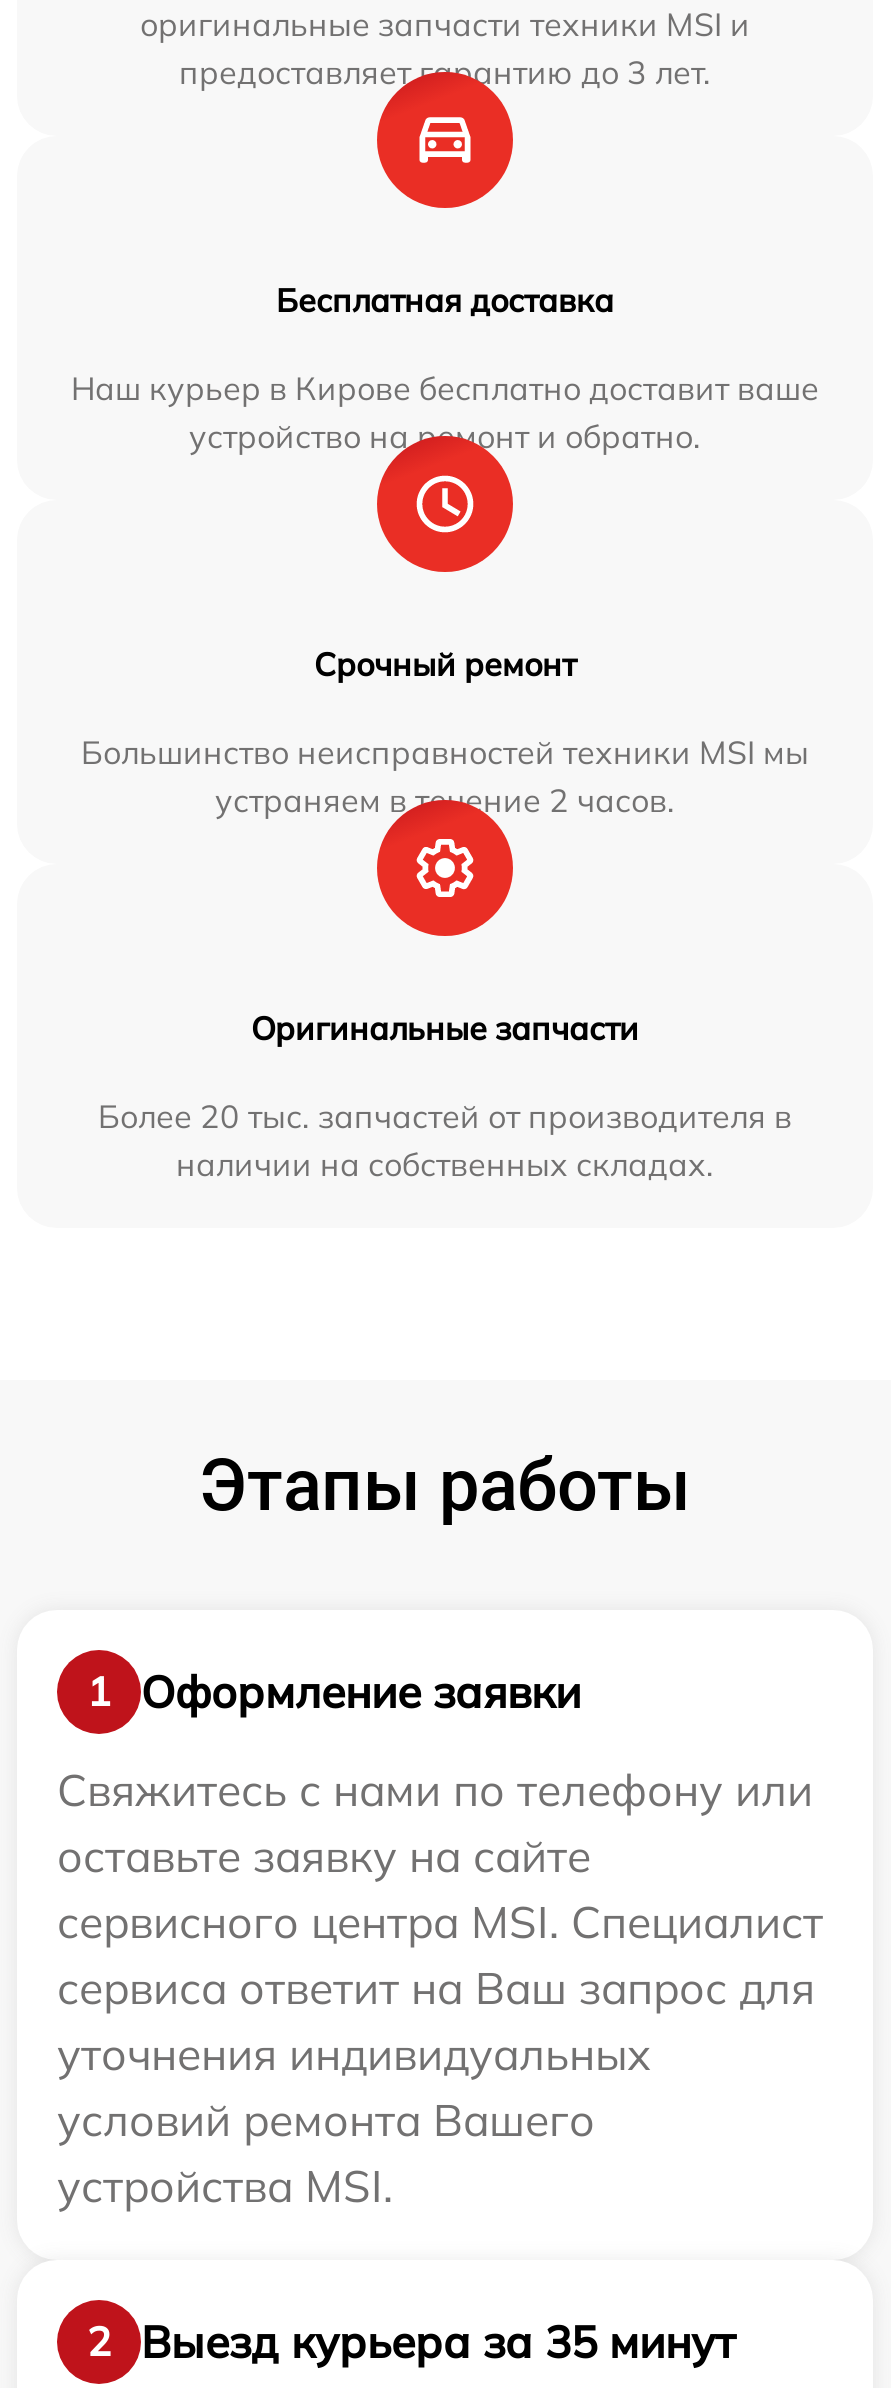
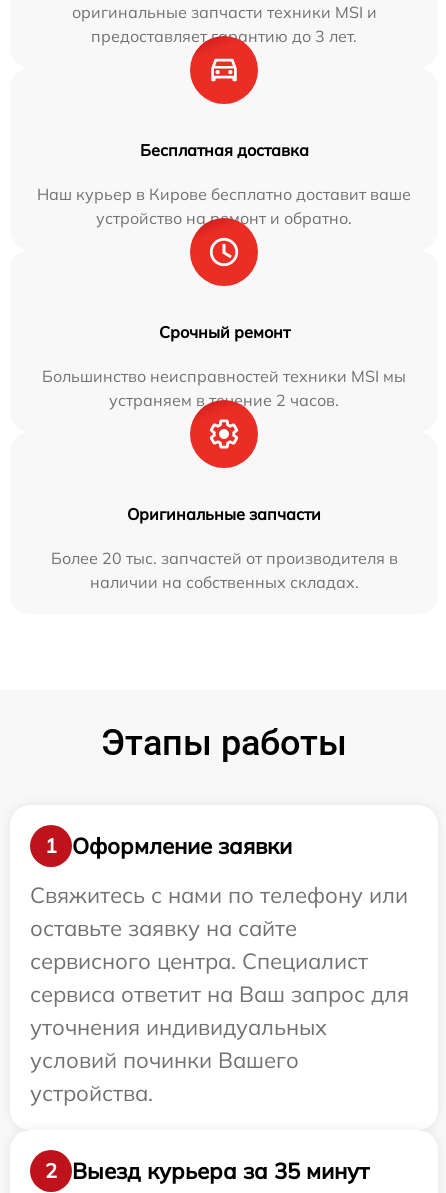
[57,1894,823,1950] сервисного центра MSI. Специалист -> [30,947,368,975] сервисного центра. Специалист
[57,2092,595,2214] условий ремонта Вашего | устройства MSI. -> [30,1046,299,1107] условий починки Вашего | устройства.

